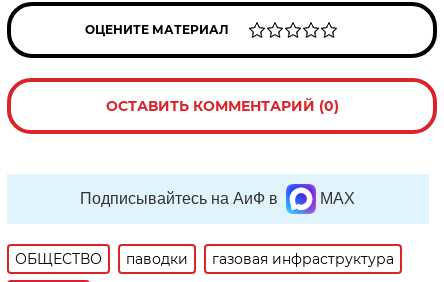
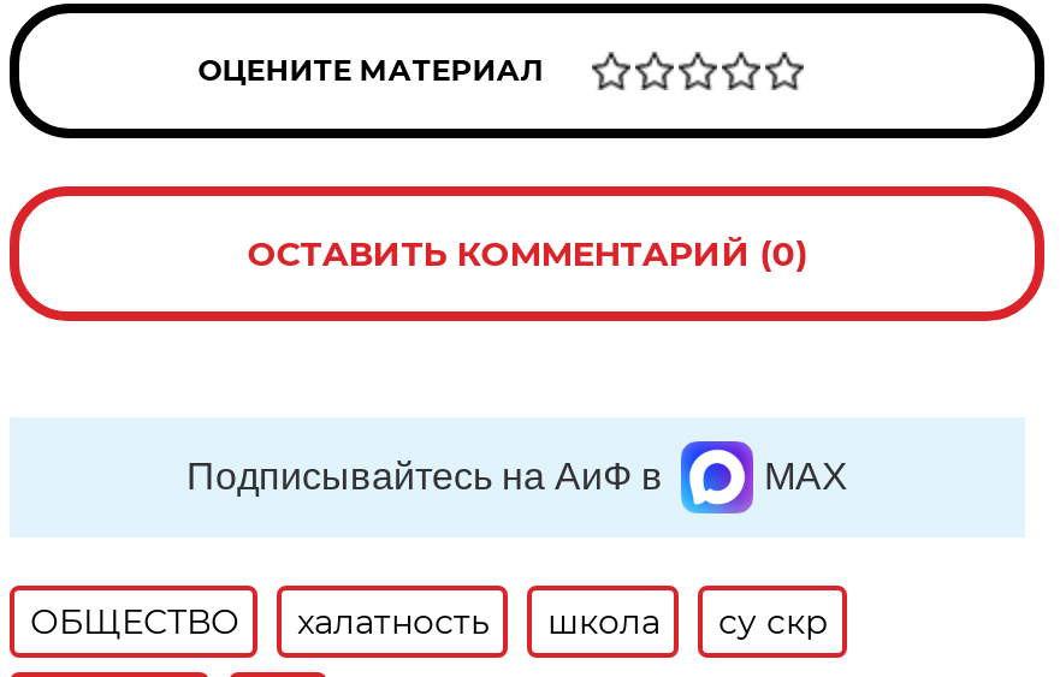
[126,250,394,268] паводки | газовая инфраструктура -> [297,599,829,642] халатность | школа | су скр

